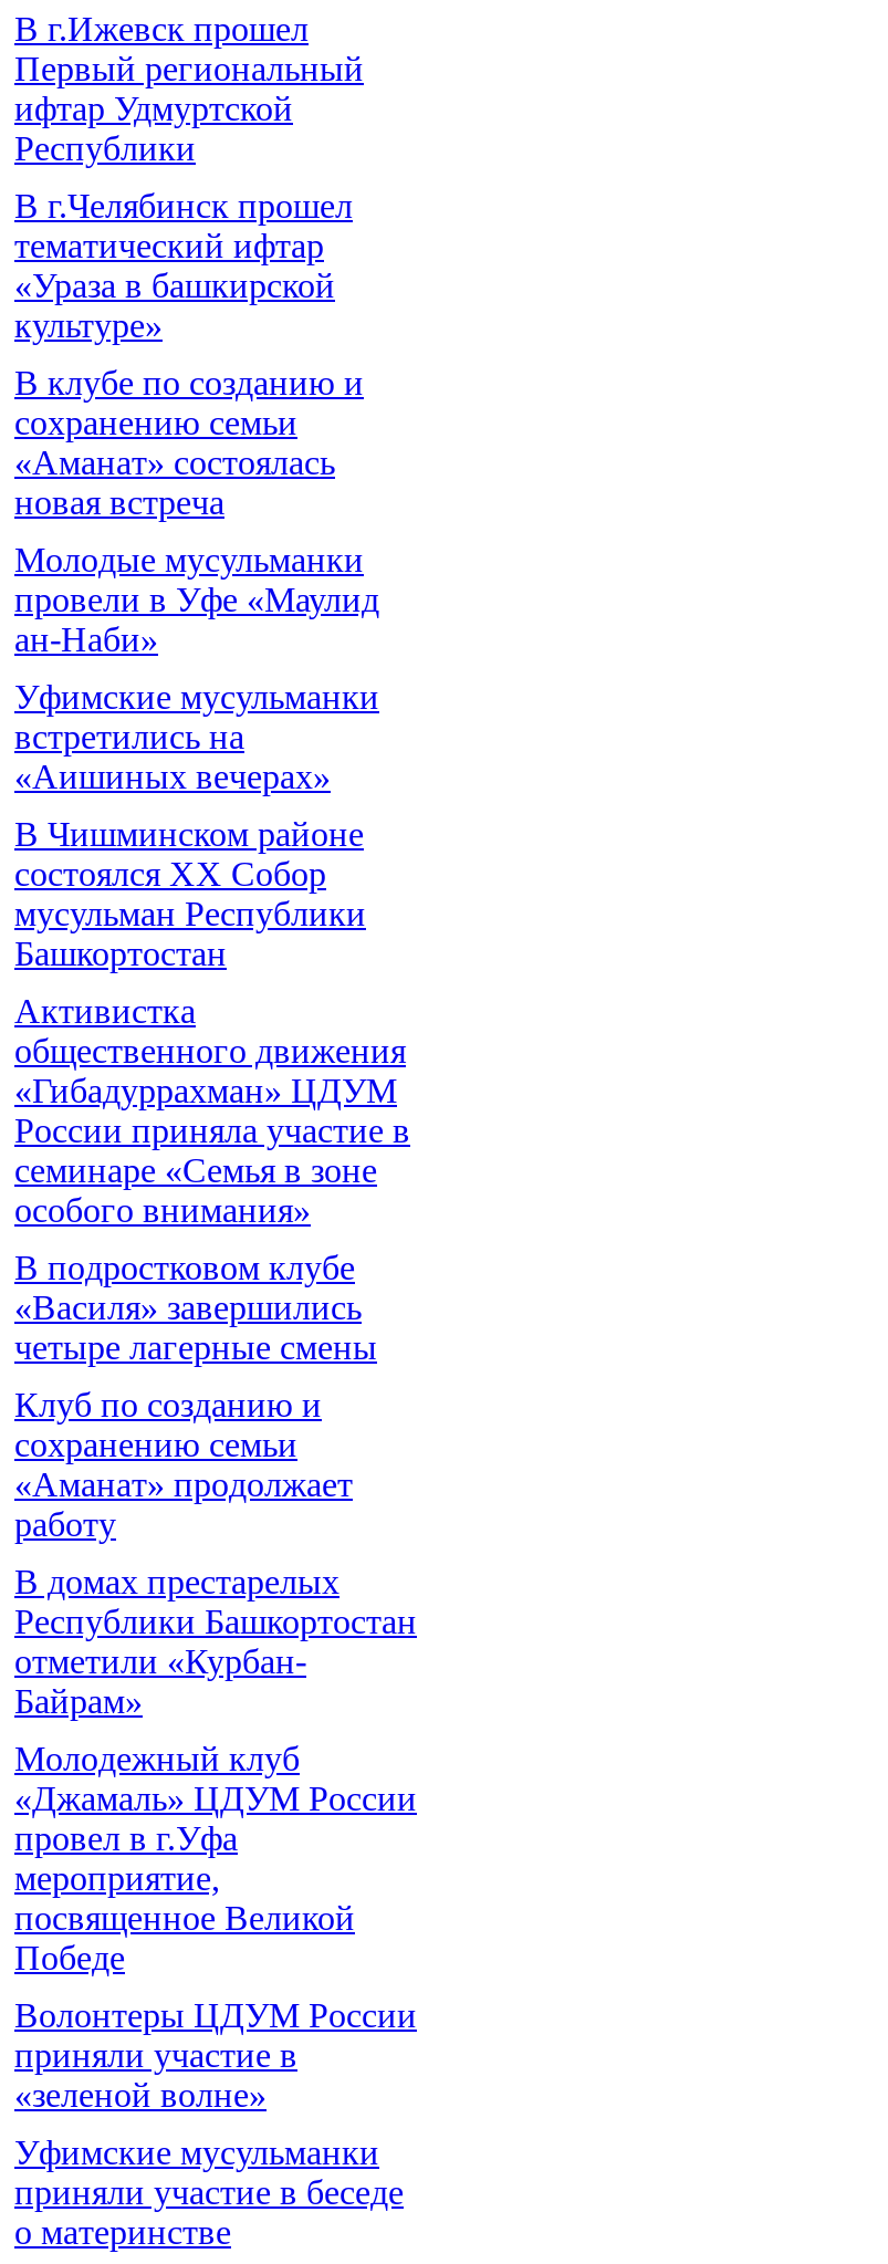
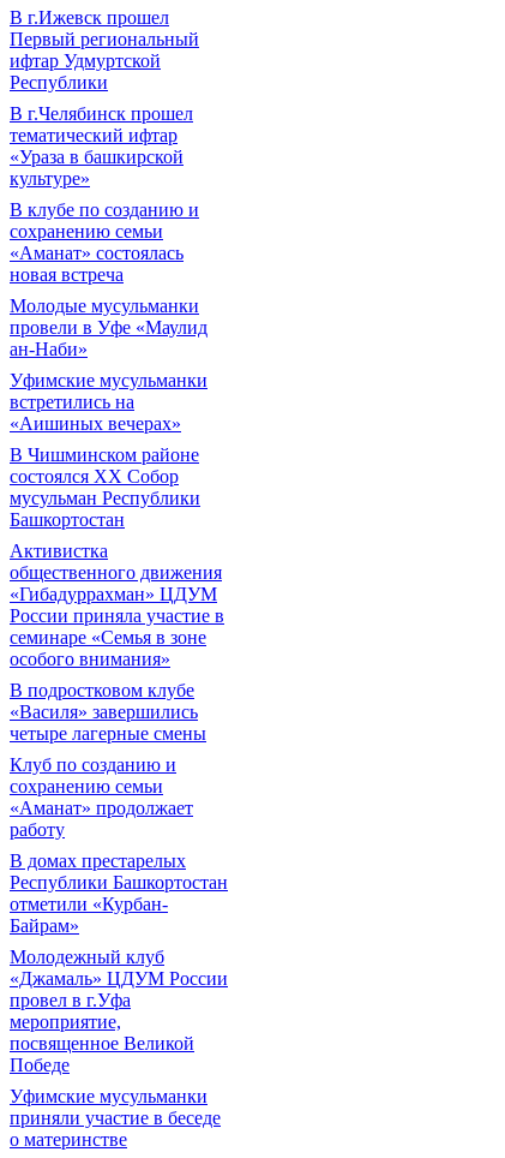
[14,1996,417,2114] Волонтеры ЦДУМ России | приняли участие в | «зеленой волне» -> none

